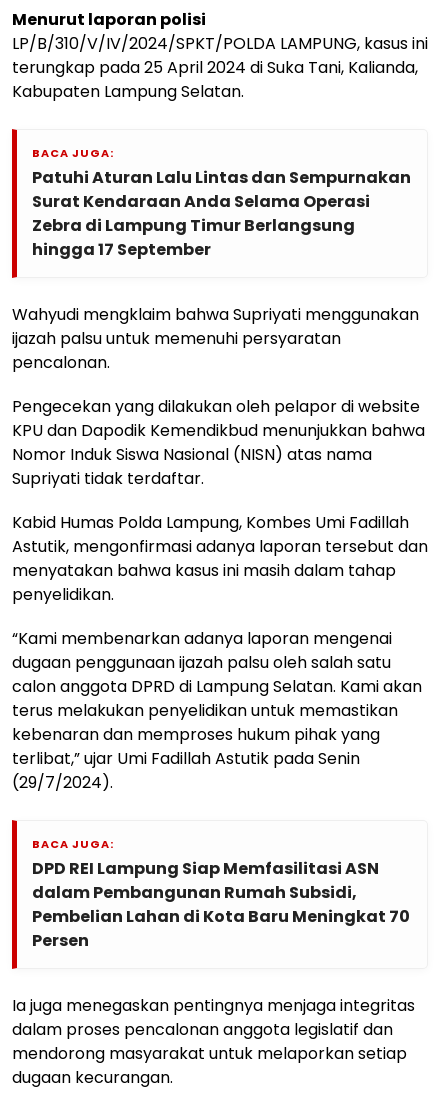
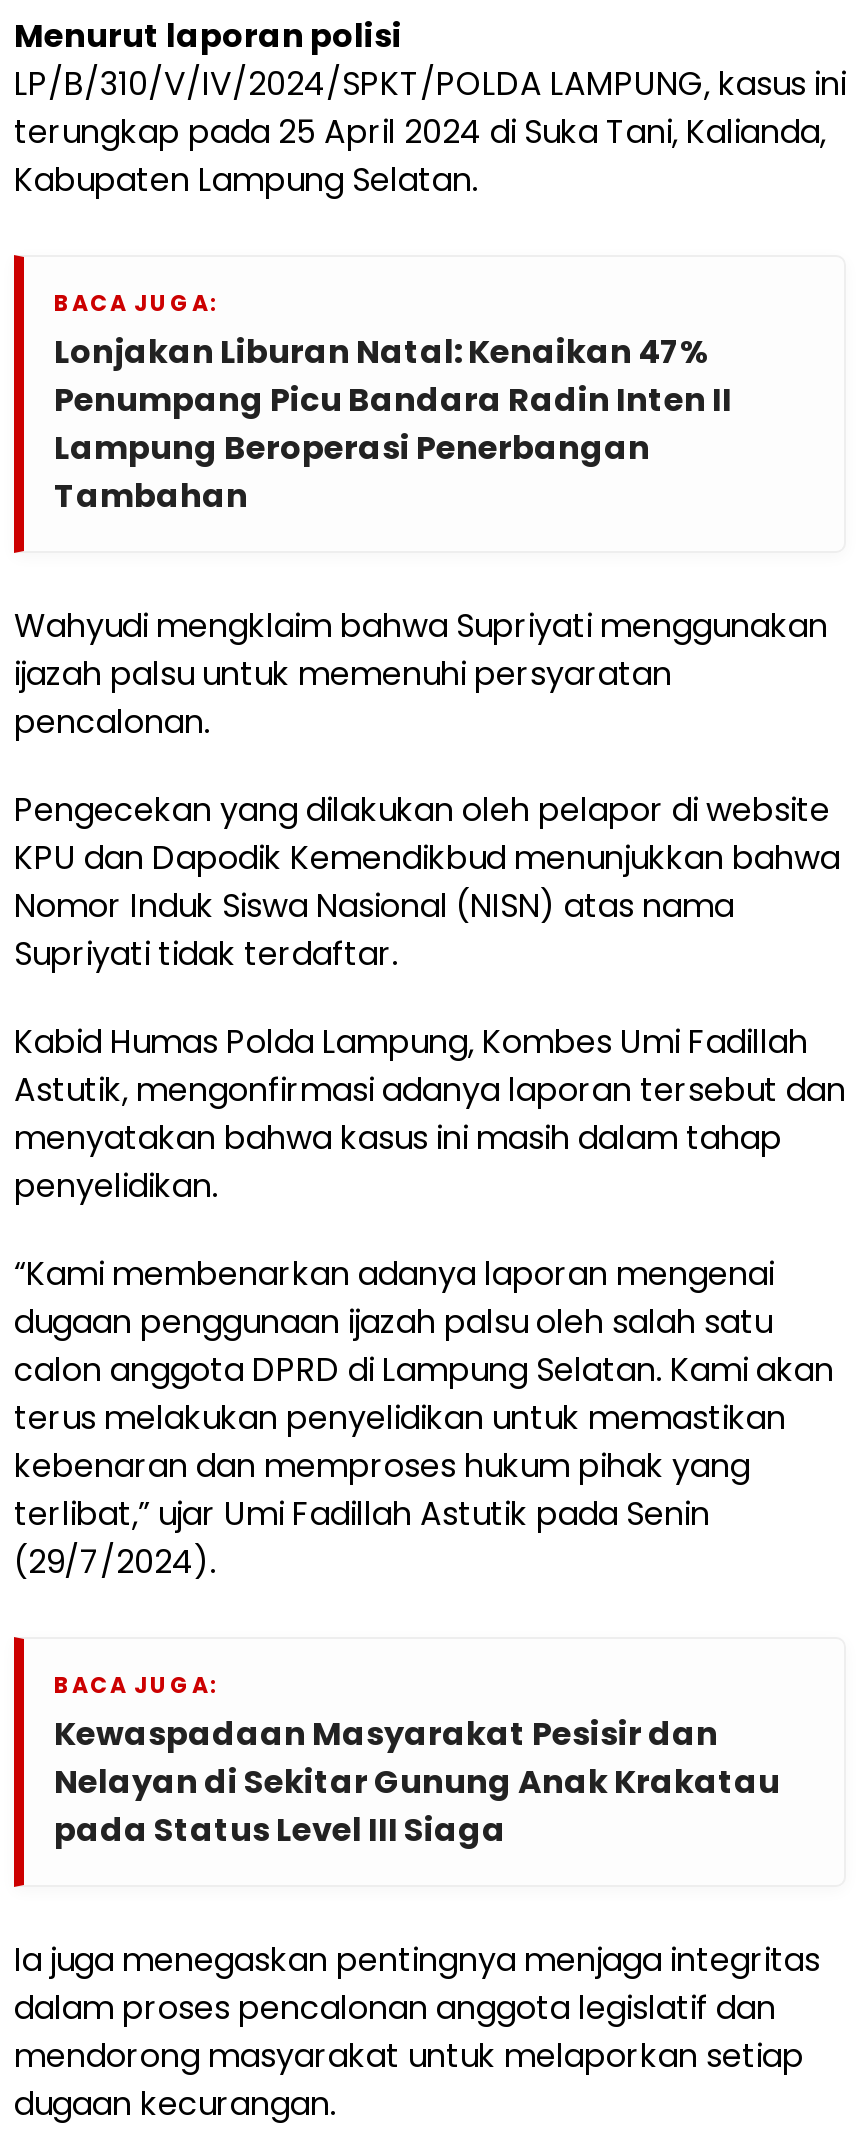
[32,166,411,261] Patuhi Aturan Lalu Lintas dan Sempurnakan | Surat Kendaraan Anda Selama Operasi | Zebra di Lampung Timur Berlangsung | hingga 17 September -> [54,329,732,519] Lonjakan Liburan Natal: Kenaikan 47% | Penumpang Picu Bandara Radin Inten II | Lampung Beroperasi Penerbangan | Tambahan
[32,857,410,952] DPD REI Lampung Siap Memfasilitasi ASN | dalam Pembangunan Rumah Subsidi, | Pembelian Lahan di Kota Baru Meningkat 70 | Persen -> [54,1711,780,1853] Kewaspadaan Masyarakat Pesisir dan | Nelayan di Sekitar Gunung Anak Krakatau | pada Status Level III Siaga

